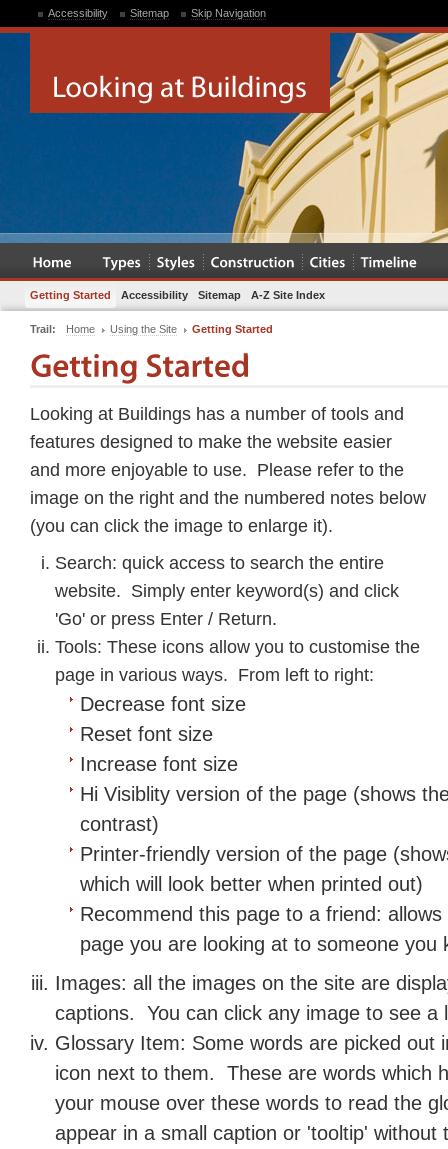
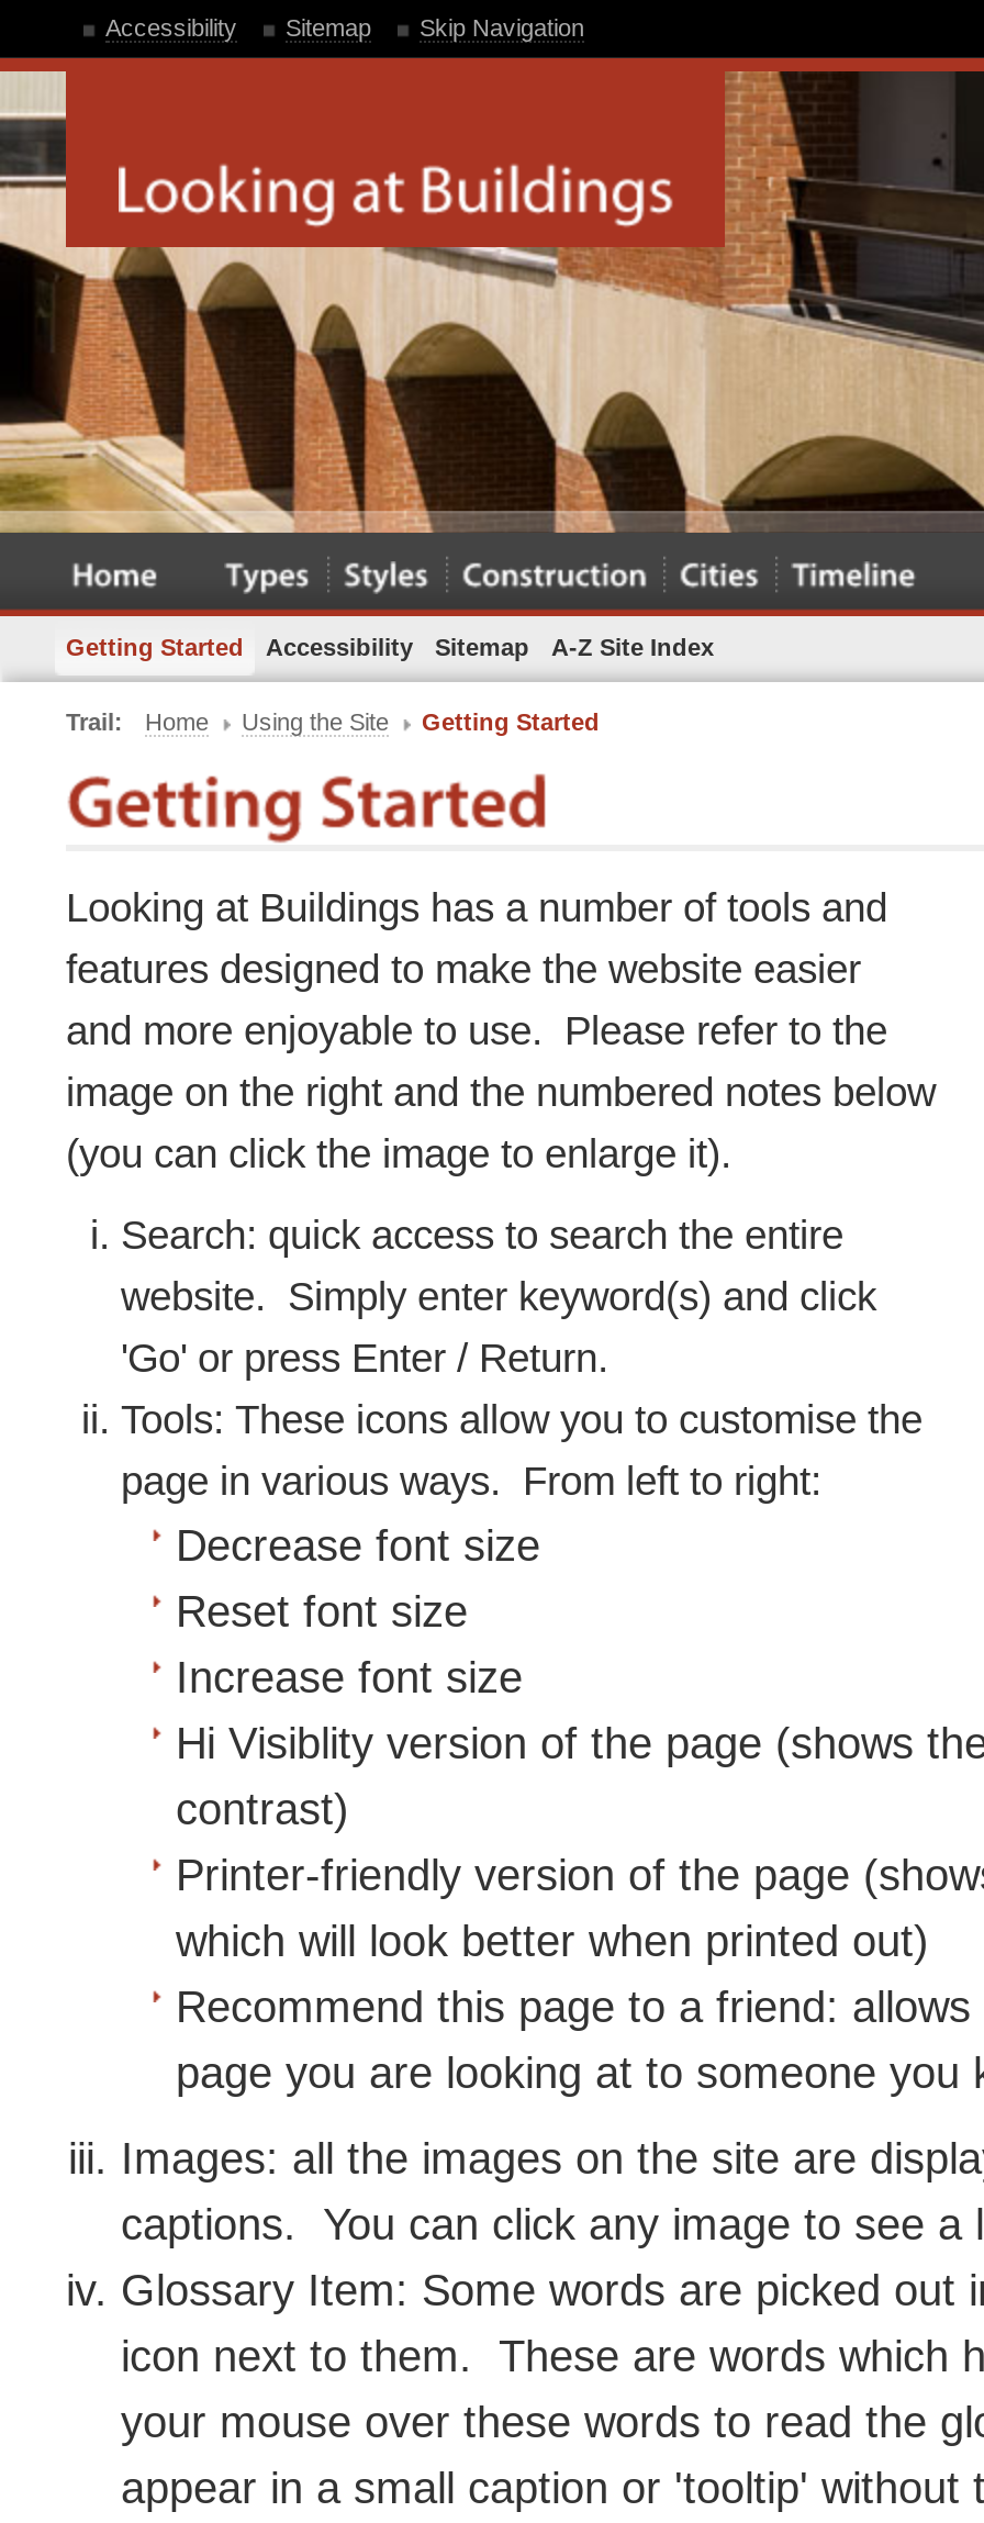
[3,32,445,244] [image] -> [7,69,977,535] [image]

